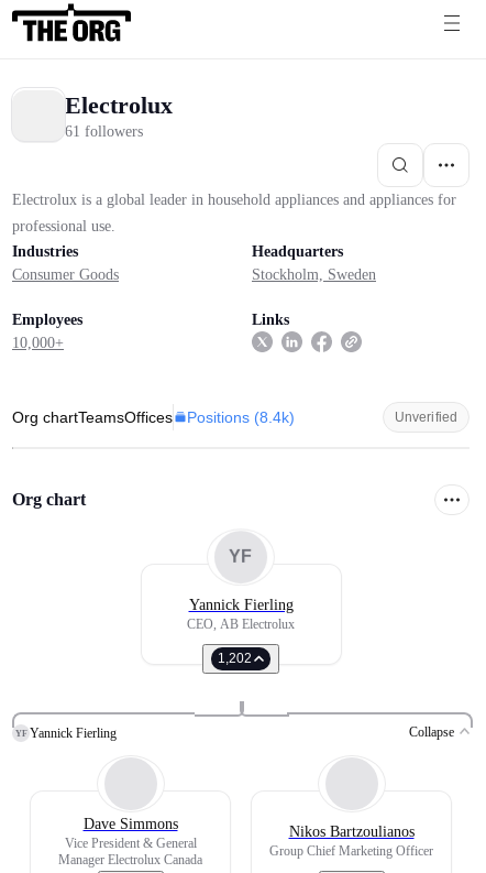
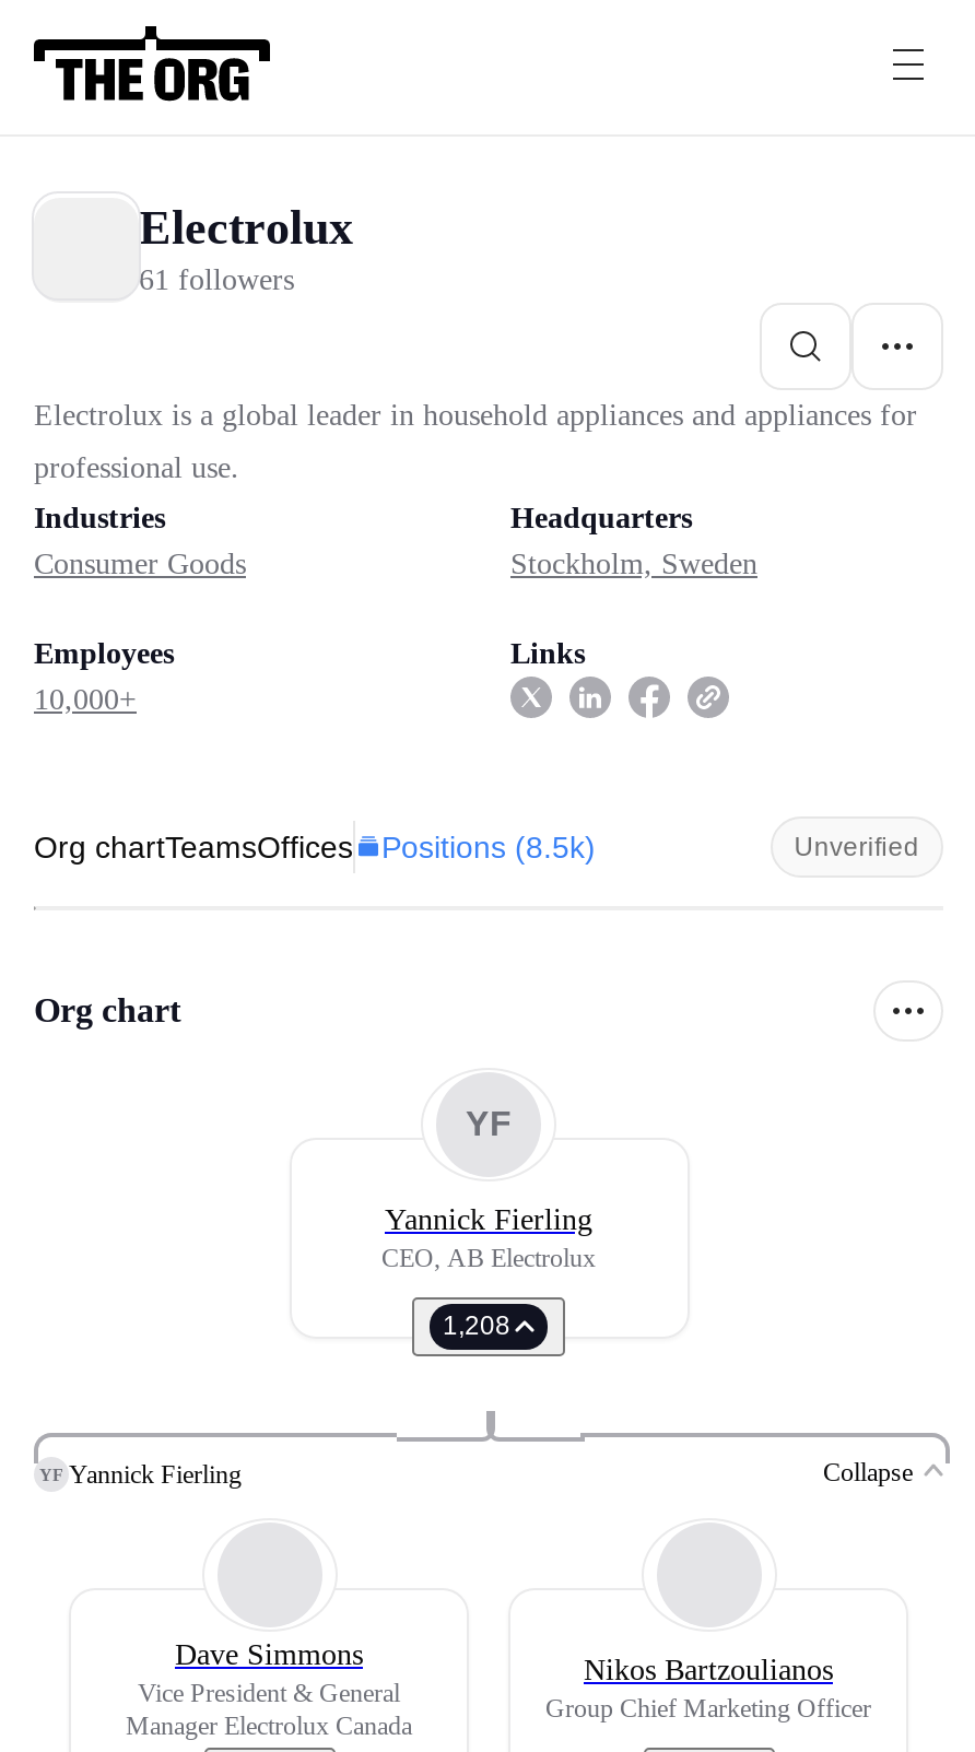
[12,408,295,426] Org chartTeamsOffices Positions (8.4k) -> [34,829,596,865] Org chartTeamsOffices Positions (8.5k)
[218,651,252,666] 1,202 -> [443,1310,510,1341] 1,208

